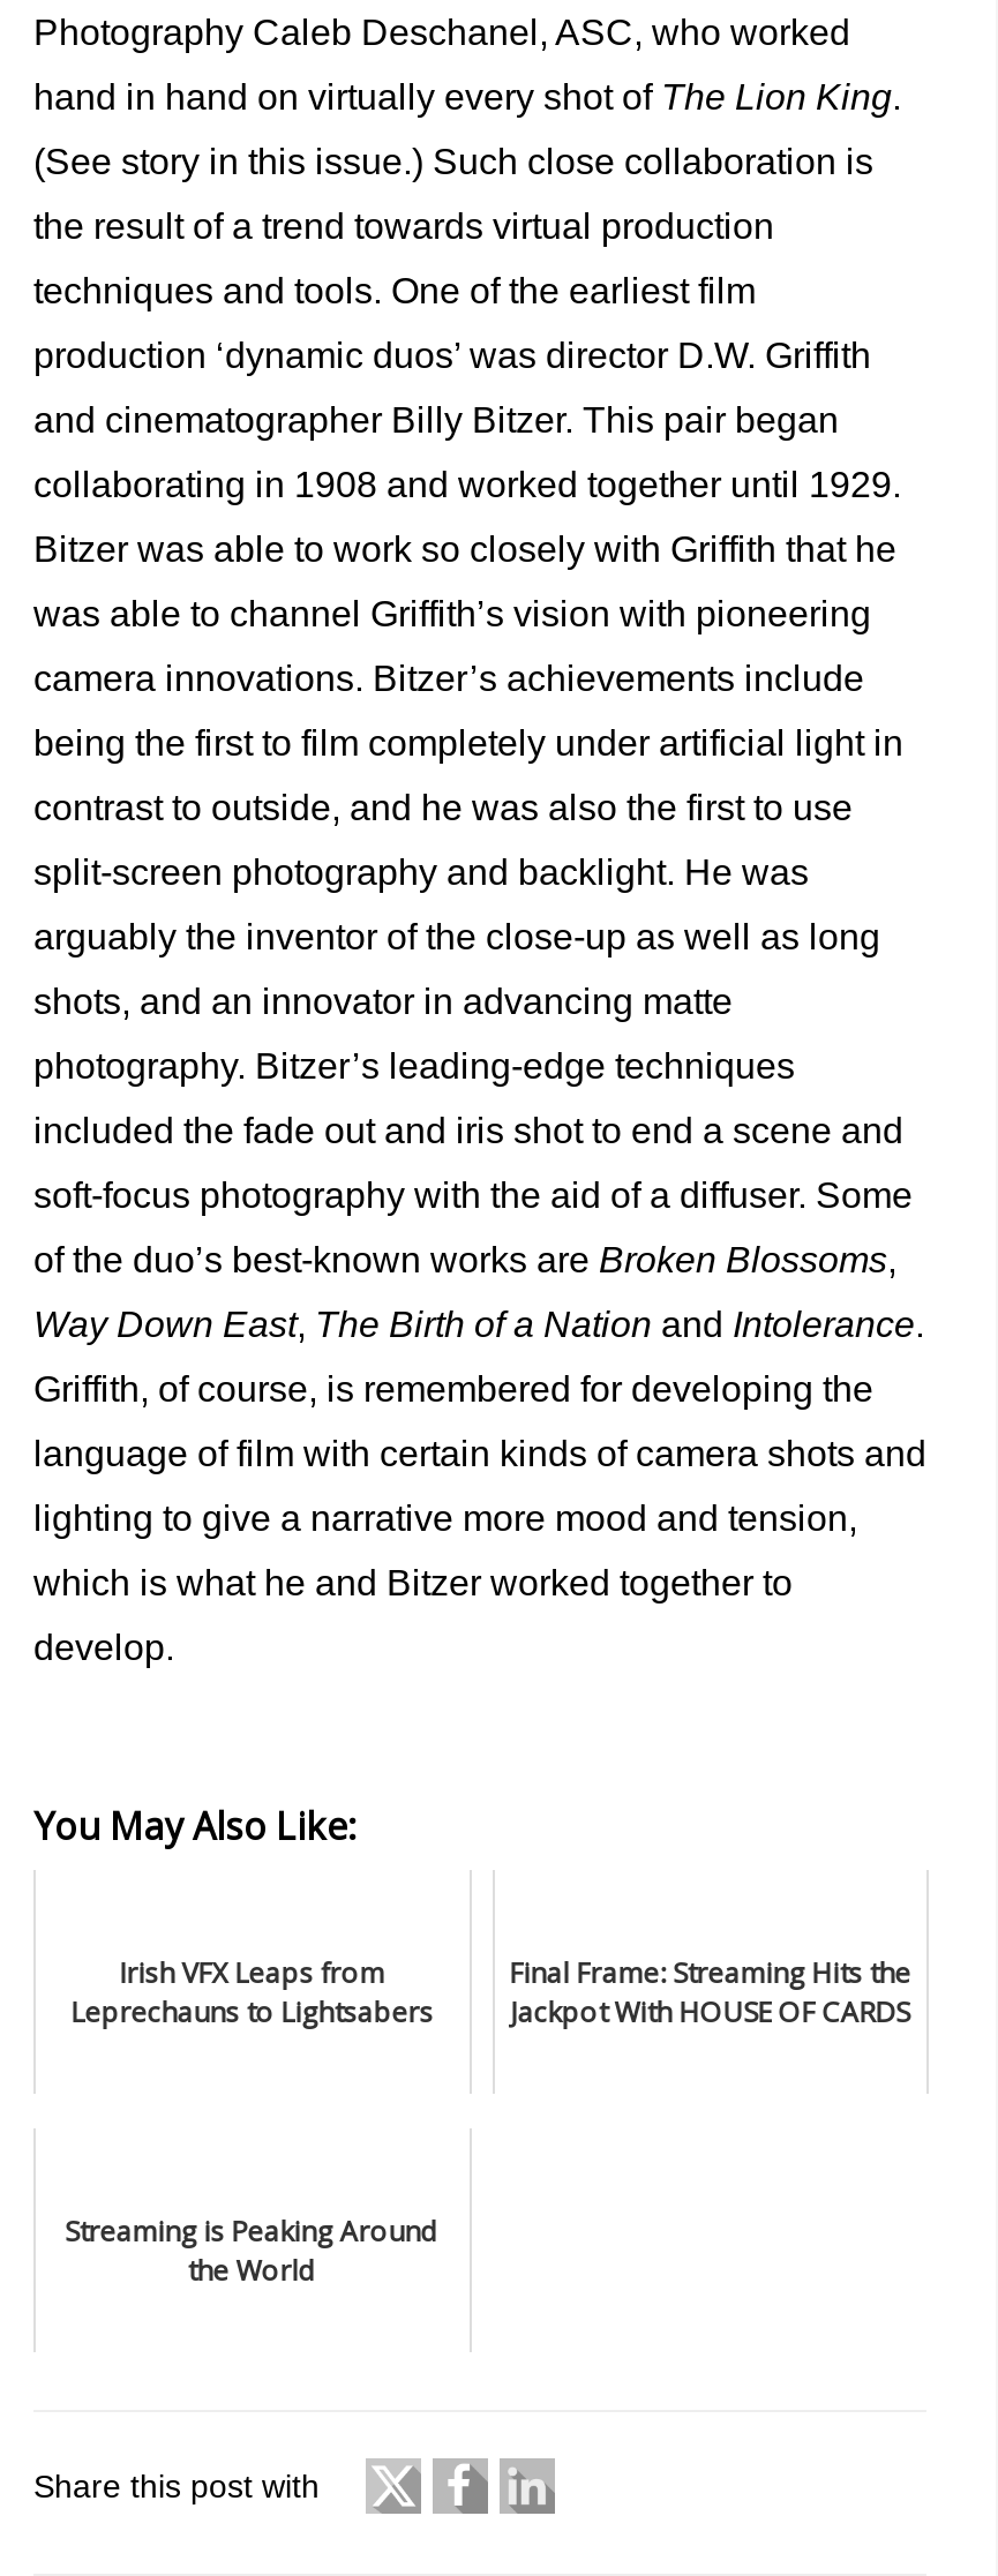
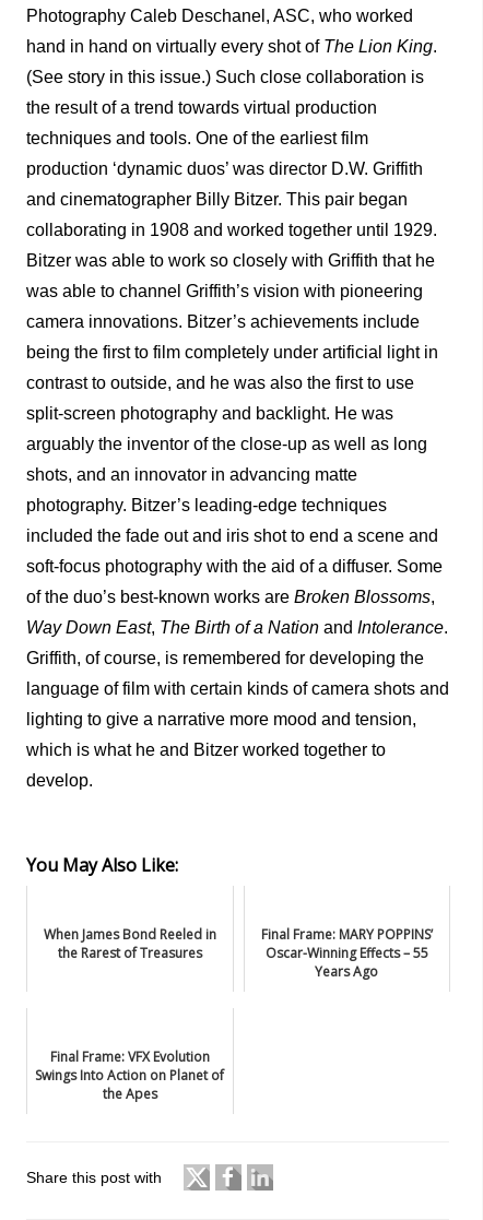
[71,1953,433,2031] Irish VFX Leaps from | Leprechauns to Lightsabers -> [43,925,216,962] When James Bond Reeled in | the Rarest of Treasures
[509,1953,911,2031] Final Frame: Streaming Hits the | Jackpot With HOUSE OF CARDS -> [261,925,433,981] Final Frame: MARY POPPINS’ | Oscar-Winning Effects – 55 | Years Ago
[65,2211,439,2290] Streaming is Peaking Around | the World -> [35,1047,224,1103] Final Frame: VFX Evolution | Swings Into Action on Planet of | the Apes

